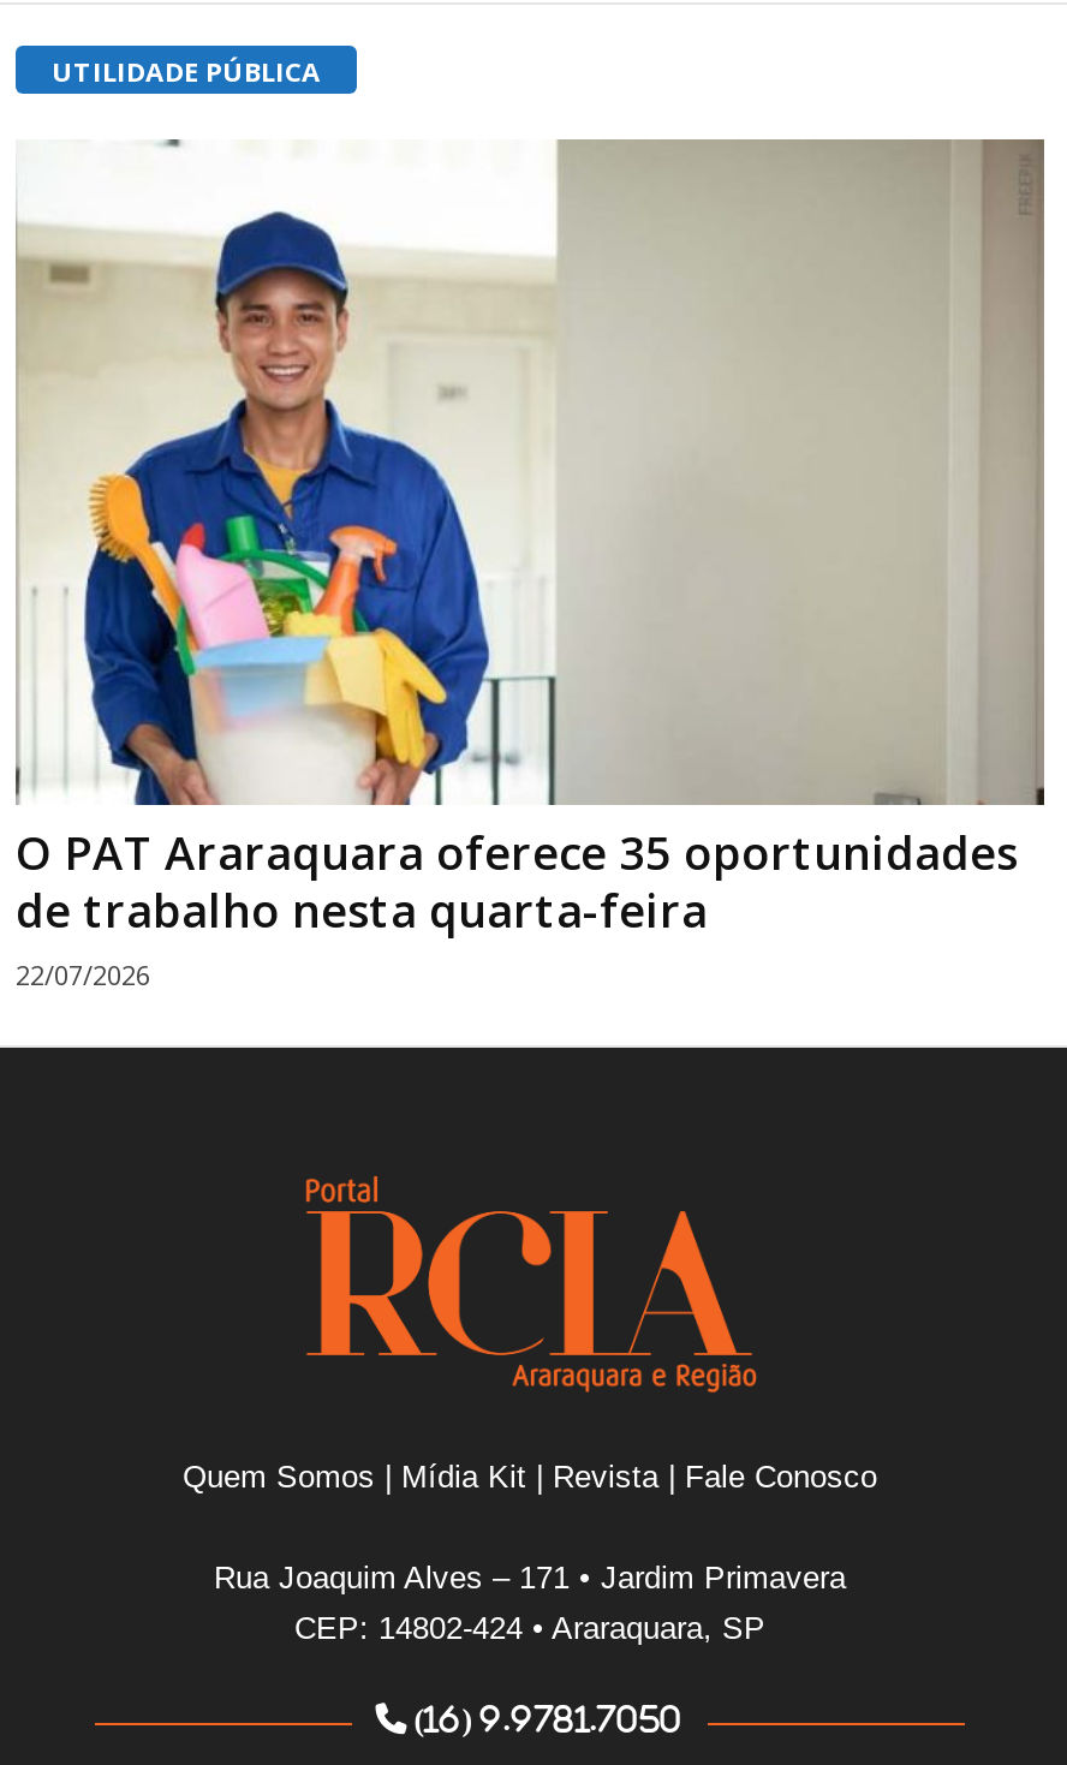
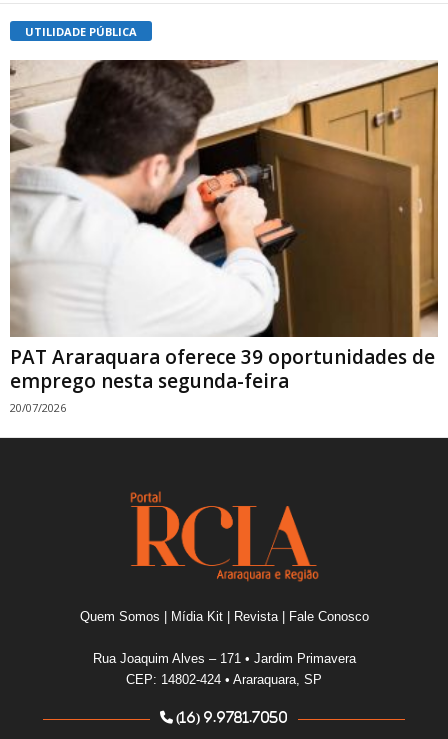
[16,139,1047,992] [image] | O PAT Araraquara oferece 35 oportunidades | de trabalho nesta quarta-feira | 22/07/2026 -> [9,59,439,415] [image] | PAT Araraquara oferece 39 oportunidades de | emprego nesta segunda-feira | 20/07/2026

